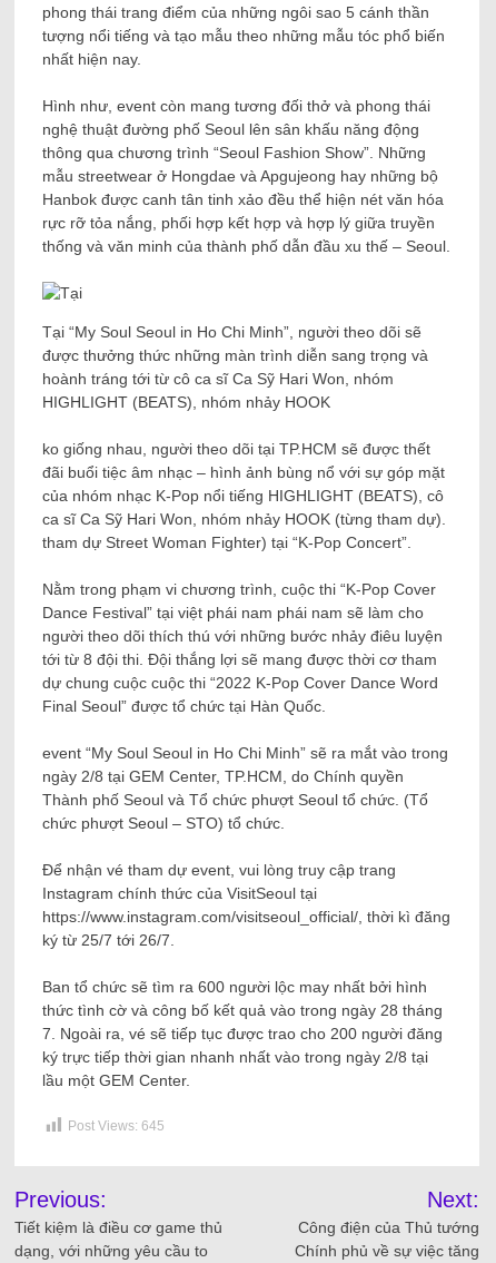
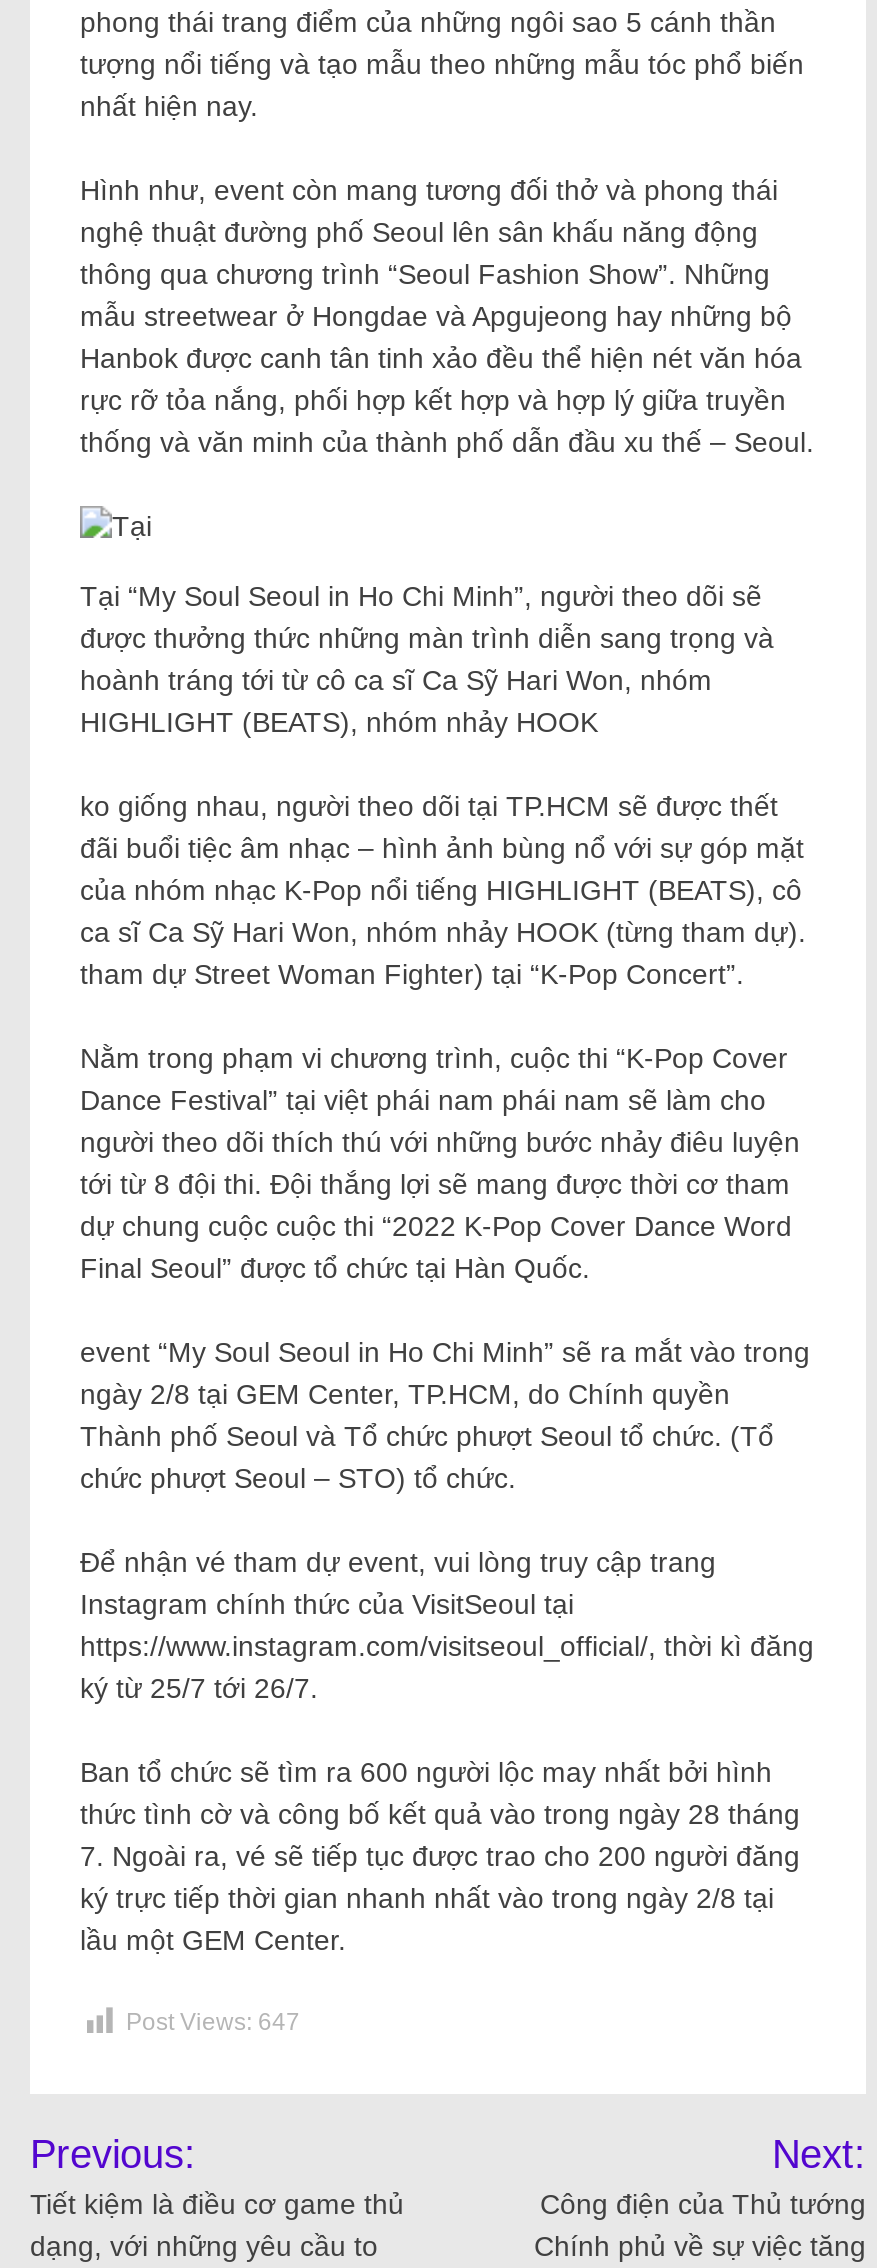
[68,1119,165,1134] Post Views: 645 -> [126,2009,300,2037] Post Views: 647

